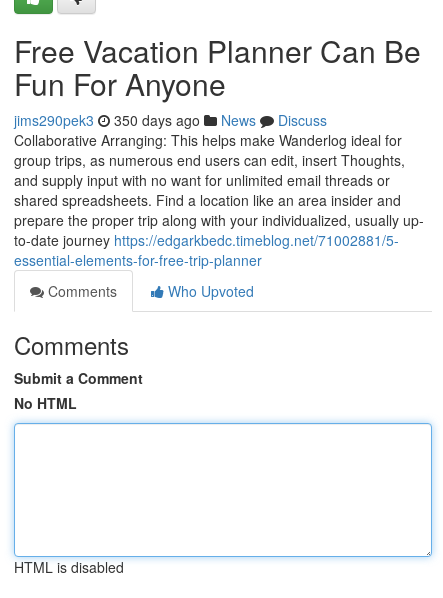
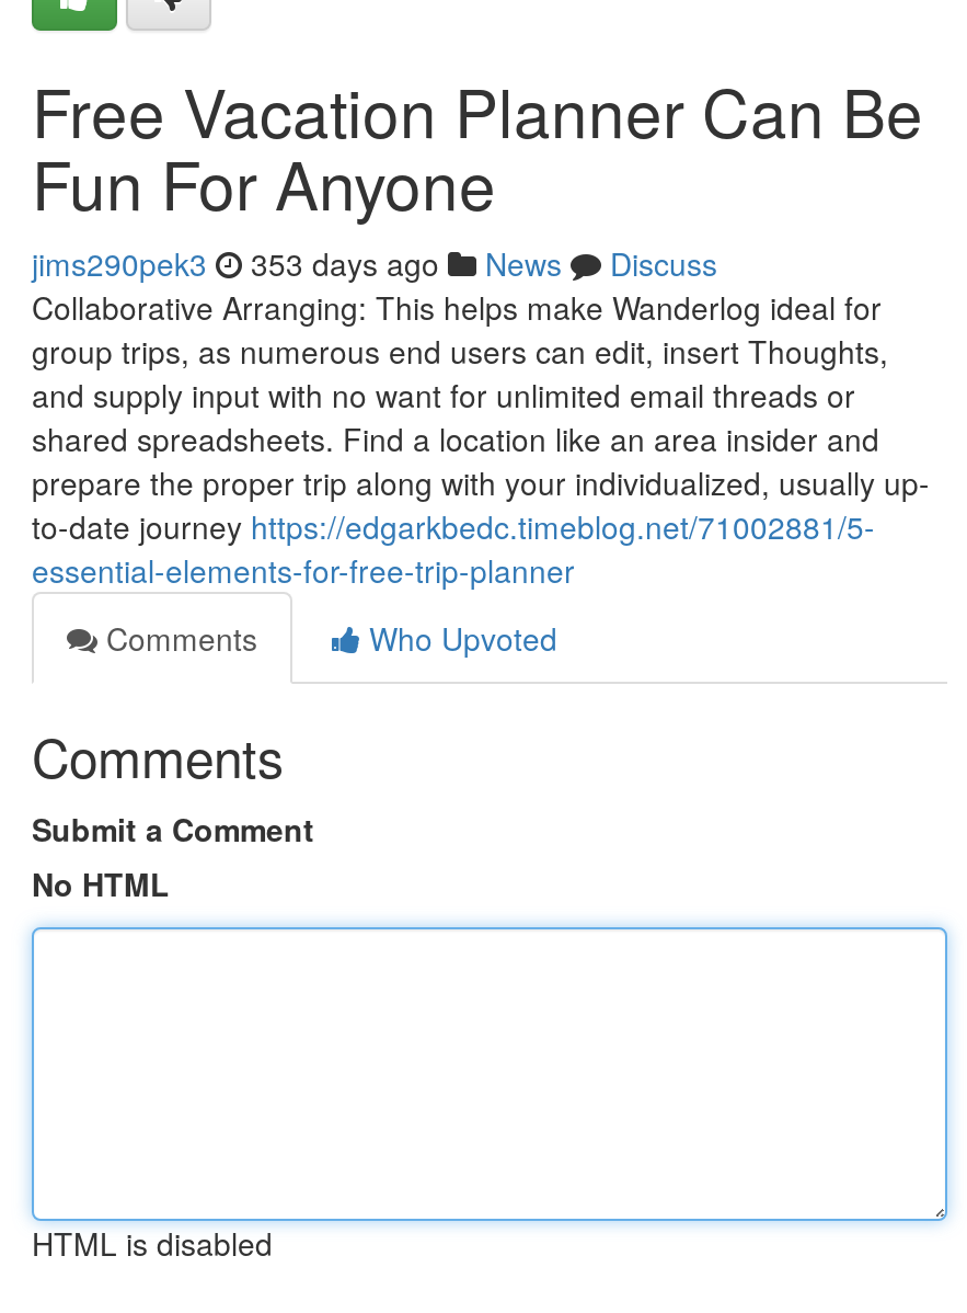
[14,110,327,130] jims290pek3 350 days ago News Discuss -> [32,241,717,285] jims290pek3 353 days ago News Discuss

